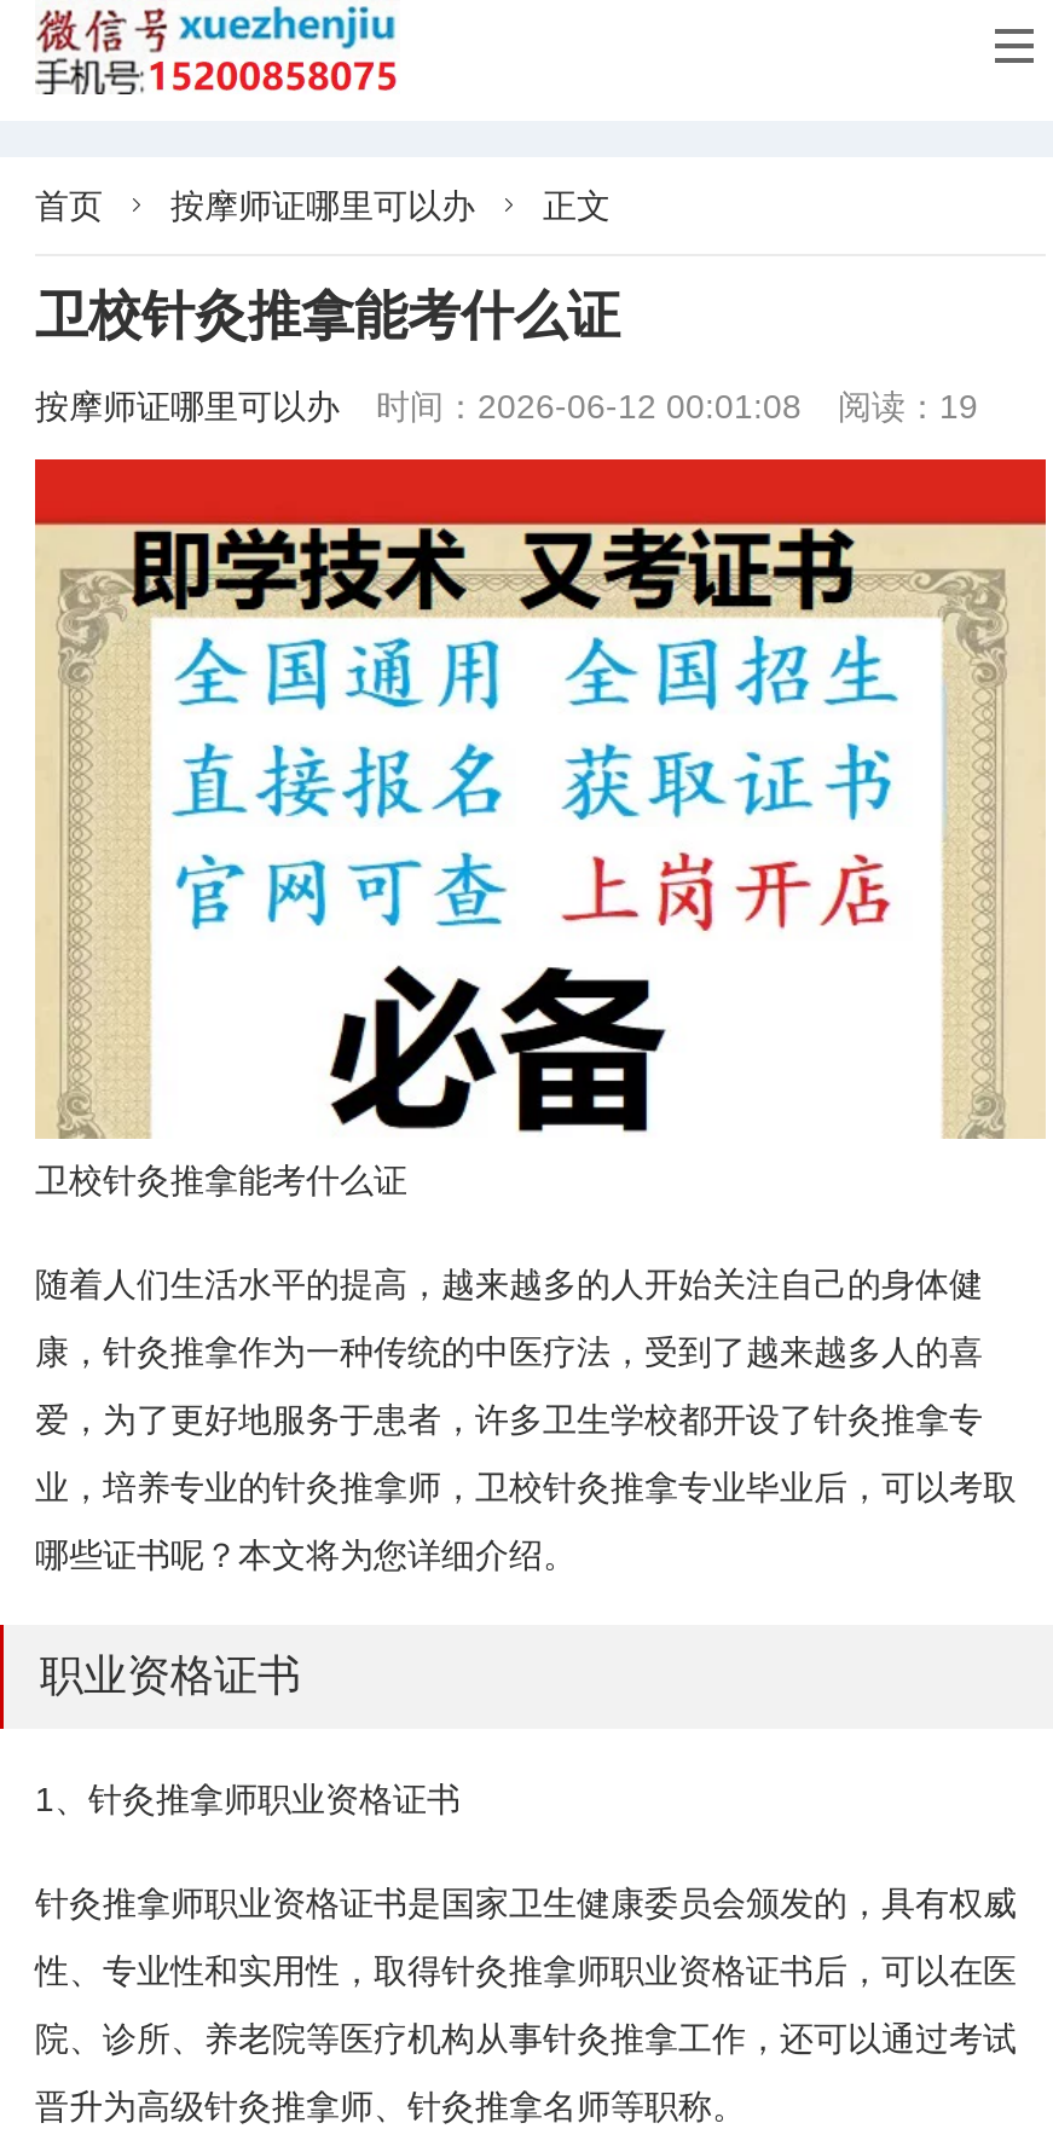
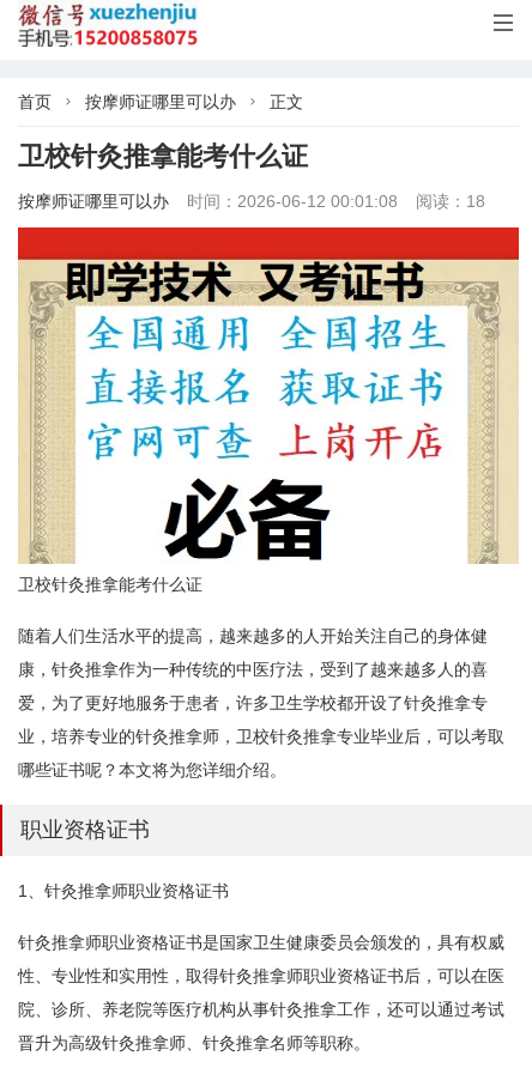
[35,387,978,426] 按摩师证哪里可以办 时间：2026-06-12 00:01:08 阅读：19 -> [18,192,485,211] 按摩师证哪里可以办 时间：2026-06-12 00:01:08 阅读：18

